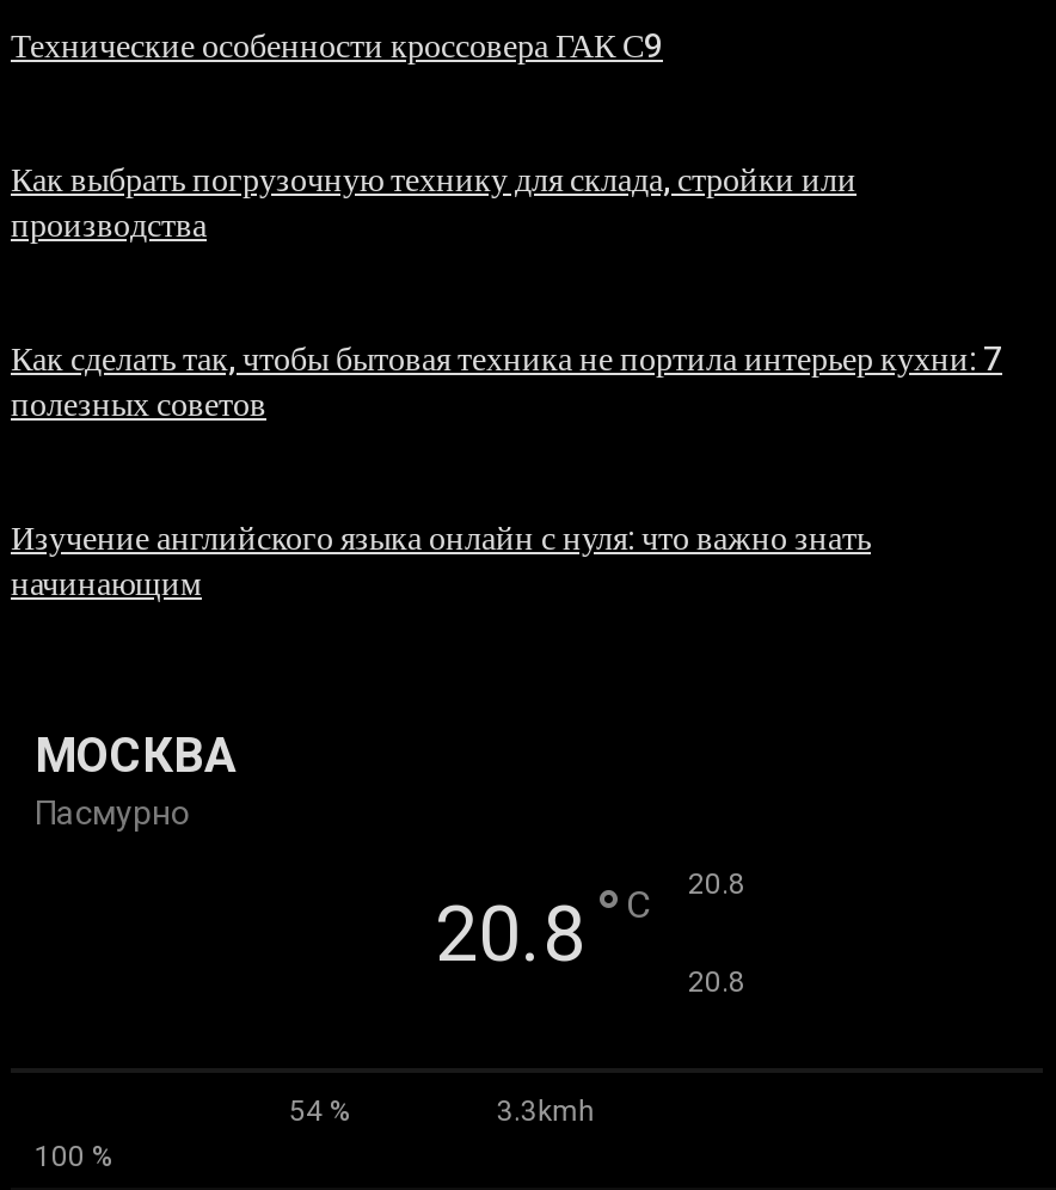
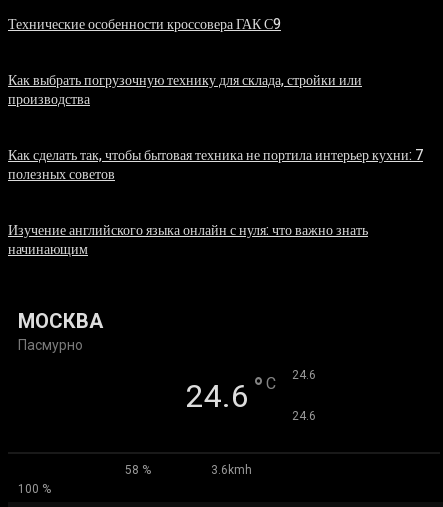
[435,860,762,980] 20.8 ° C | 20.8 ° -> [185,365,322,415] 24.6 ° C | 24.6 °
[688,958,762,1008] 20.8 ° -> [291,406,322,427] 24.6 °
[289,1094,594,1128] 54 % | 3.3kmh -> [124,463,252,477] 58 % | 3.6kmh

